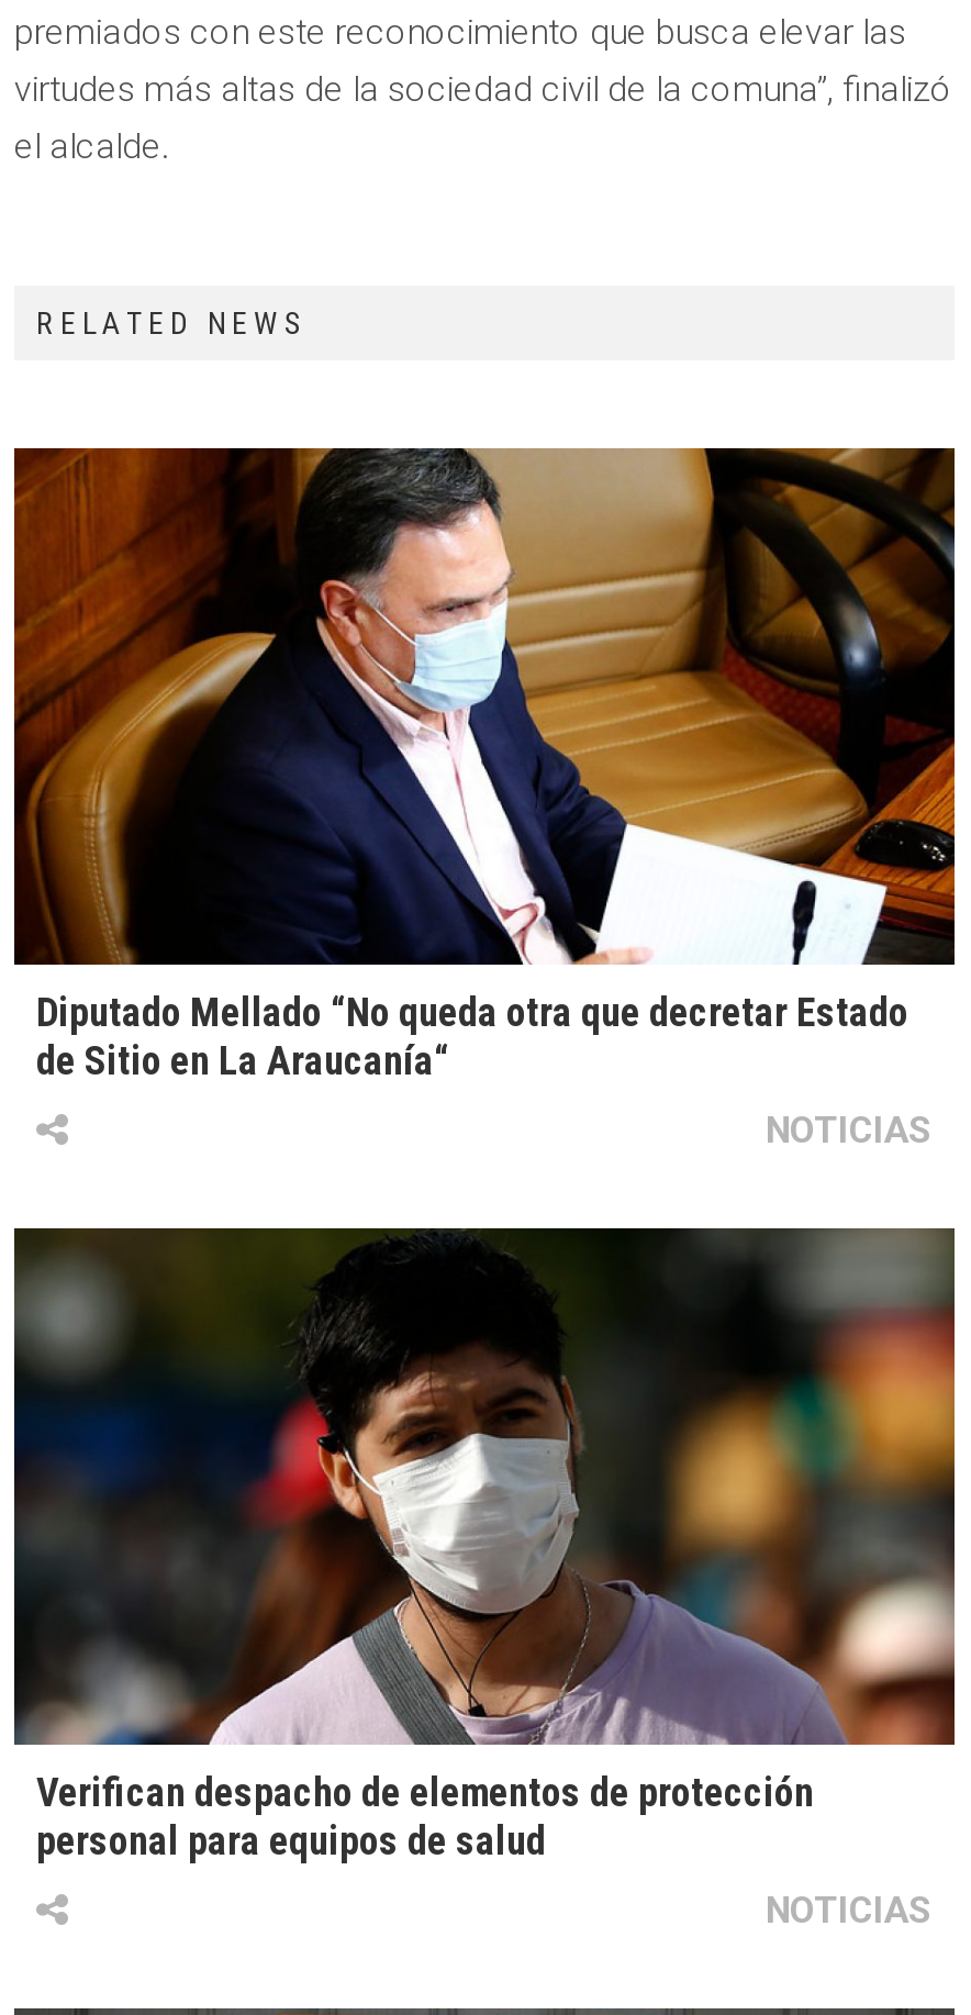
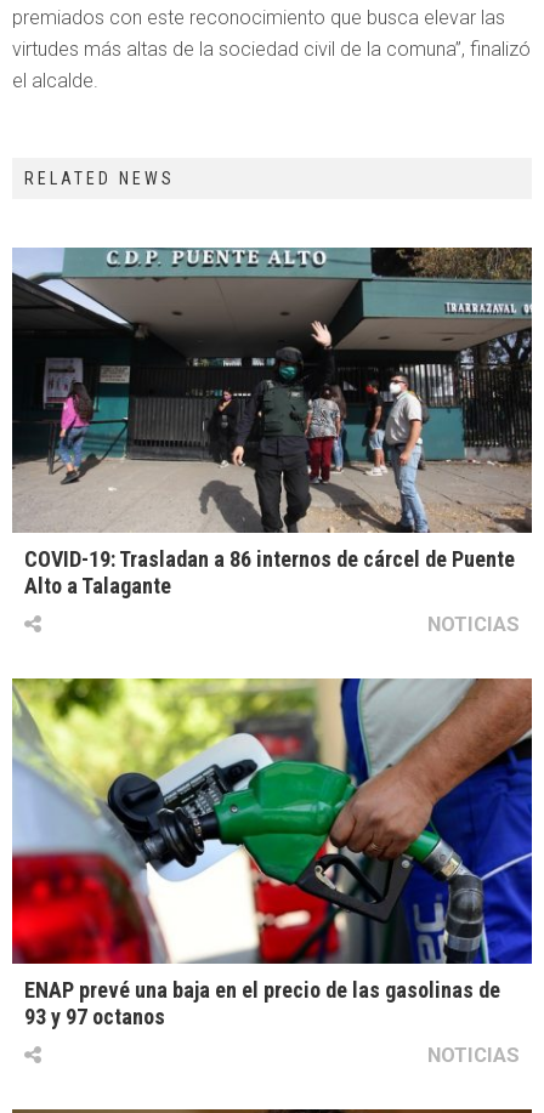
[12,446,957,1084] [image] | Diputado Mellado “No queda otra que decretar Estado | de Sitio en La Araucanía“ -> [11,246,533,598] [image] | COVID-19: Trasladan a 86 internos de cárcel de Puente | Alto a Talagante
[12,1226,957,1864] [image] | Verifican despacho de elementos de protección | personal para equipos de salud -> [11,677,533,1030] [image] | ENAP prevé una baja en el precio de las gasolinas de | 93 y 97 octanos

